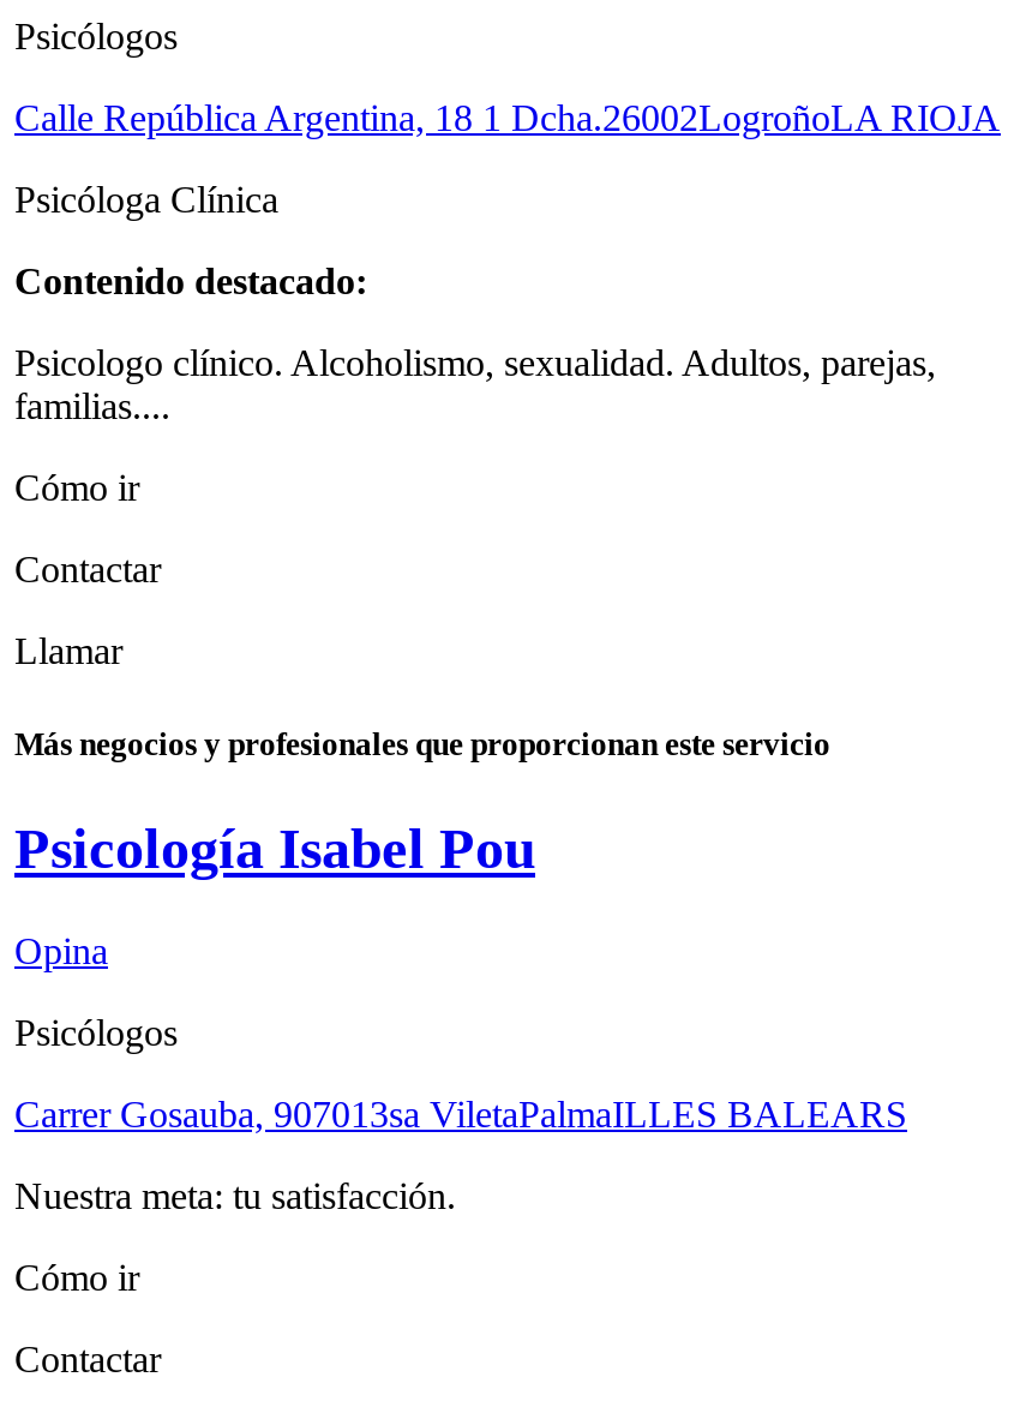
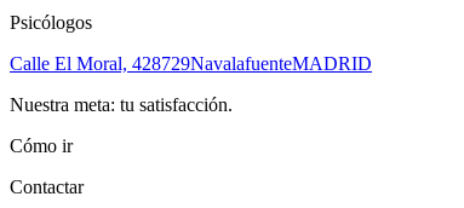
[14,96,1001,1134] Calle República Argentina, 18 1 Dcha.26002LogroñoLA RIOJA | Psicóloga Clínica | Contenido destacado: | Psicologo clínico. Alcoholismo, sexualidad. Adultos, parejas, | familias.... | Cómo ir | Contactar | Llamar | Más negocios y profesionales que proporcionan este servicio | Psicología Isabel Pou | Opina | Psicólogos | Carrer Gosauba, 907013sa ViletaPalmaILLES BALEARS -> [10,53,372,73] Calle El Moral, 428729NavalafuenteMADRID

